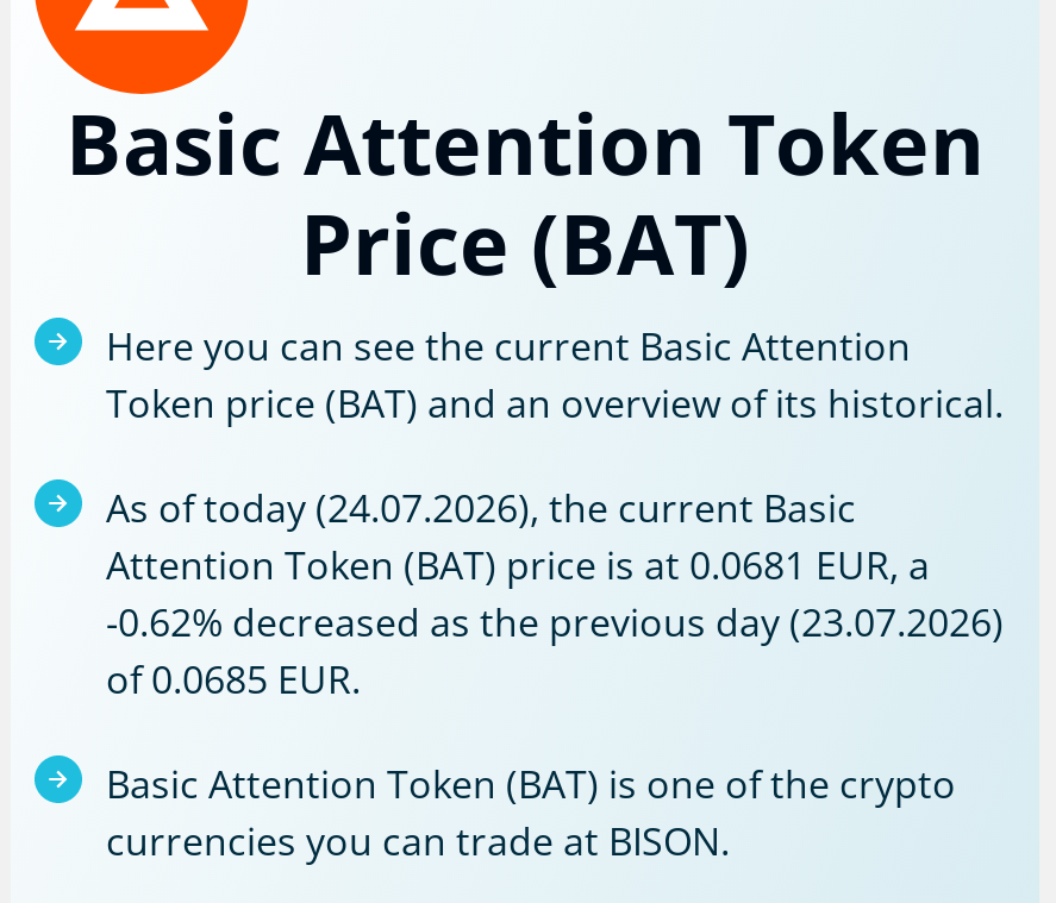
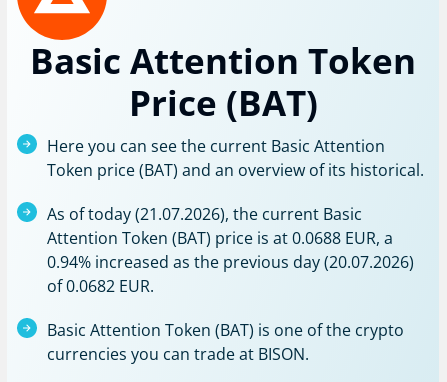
[106,482,856,534] As of today (24.07.2026), the current Basic -> [47,203,362,225] As of today (21.07.2026), the current Basic
[106,539,930,592] Attention Token (BAT) price is at 0.0681 EUR, a -> [47,227,393,249] Attention Token (BAT) price is at 0.0688 EUR, a
[106,596,1004,649] -0.62% decreased as the previous day (23.07.2026) -> [47,251,414,273] 0.94% increased as the previous day (20.07.2026)
[106,653,361,706] of 0.0685 EUR. -> [47,275,154,297] of 0.0682 EUR.

